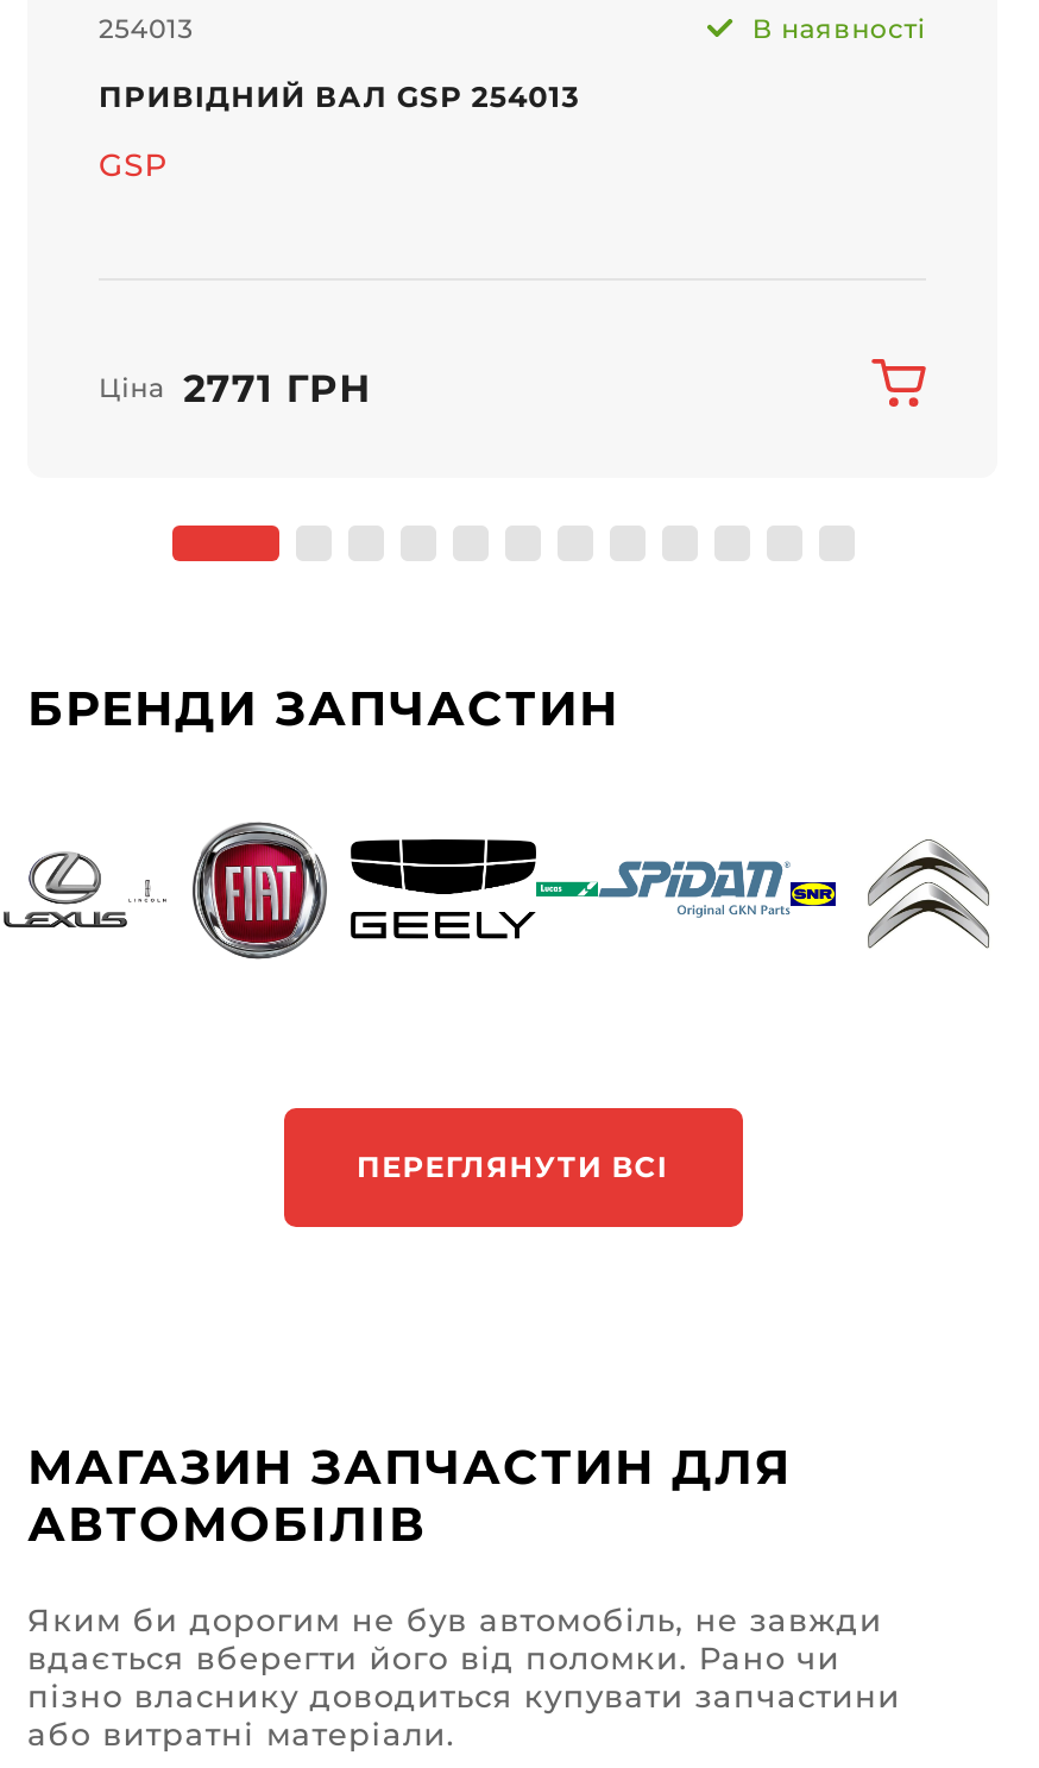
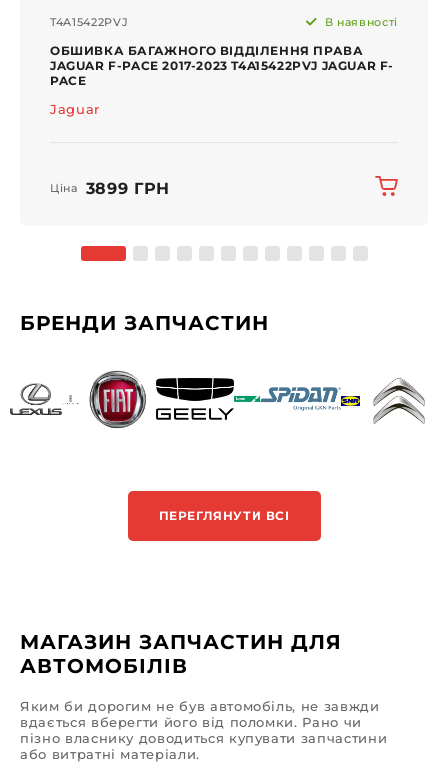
[99,13,194,46] 254013 -> [50,15,128,29] T4A15422PVJ
[99,79,580,115] ПРИВІДНИЙ ВАЛ GSP 254013 -> [50,43,394,88] ОБШИВКА БАГАЖНОГО ВІДДІЛЕННЯ ПРАВА | JAGUAR F-PACE 2017-2023 T4A15422PVJ JAGUAR F- | PACE
[99,146,168,184] GSP -> [50,101,100,117] Jaguar
[99,367,372,412] Ціна 2771 ГРН -> [50,179,170,198] Ціна 3899 ГРН

